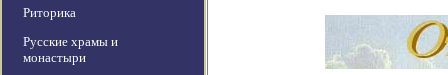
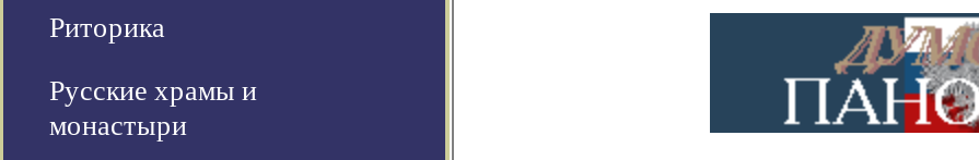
[325,6,445,69] [image] -> [708,11,972,148] [image]

